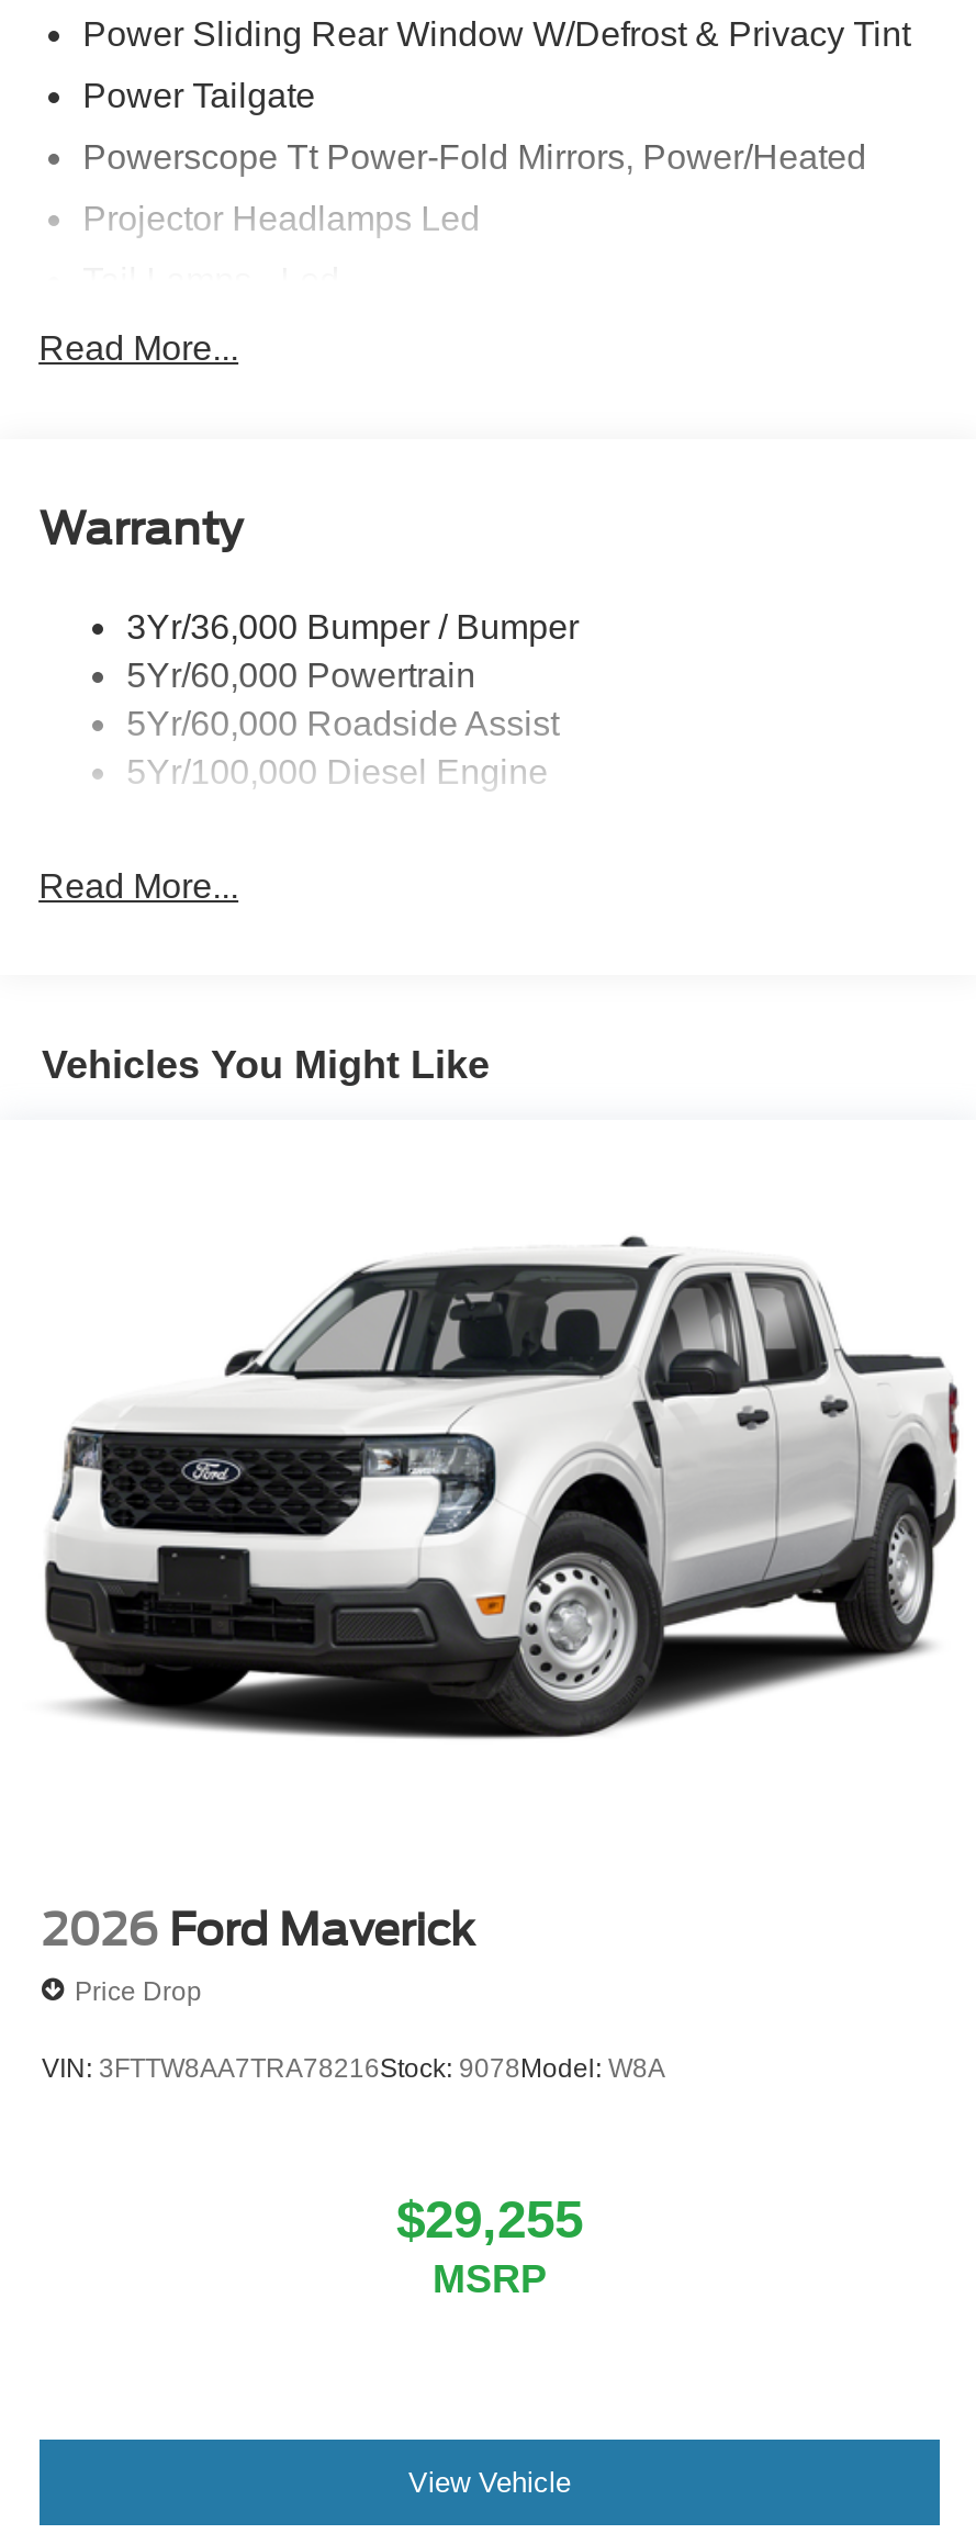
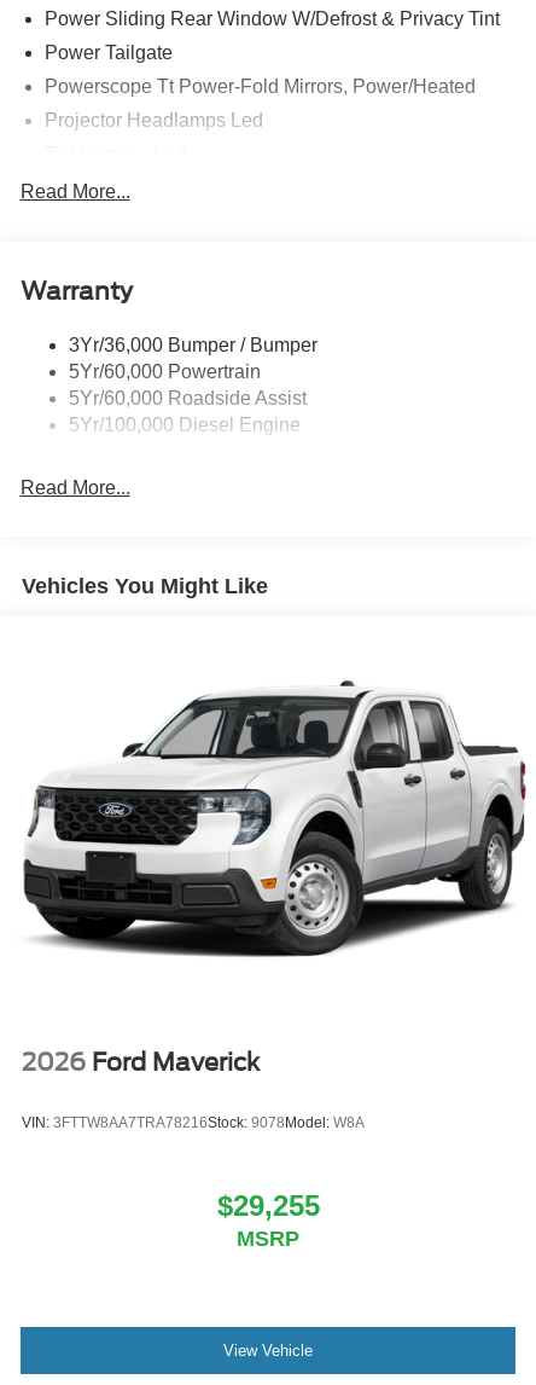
[75,1976,202,2007] Price Drop -> none

